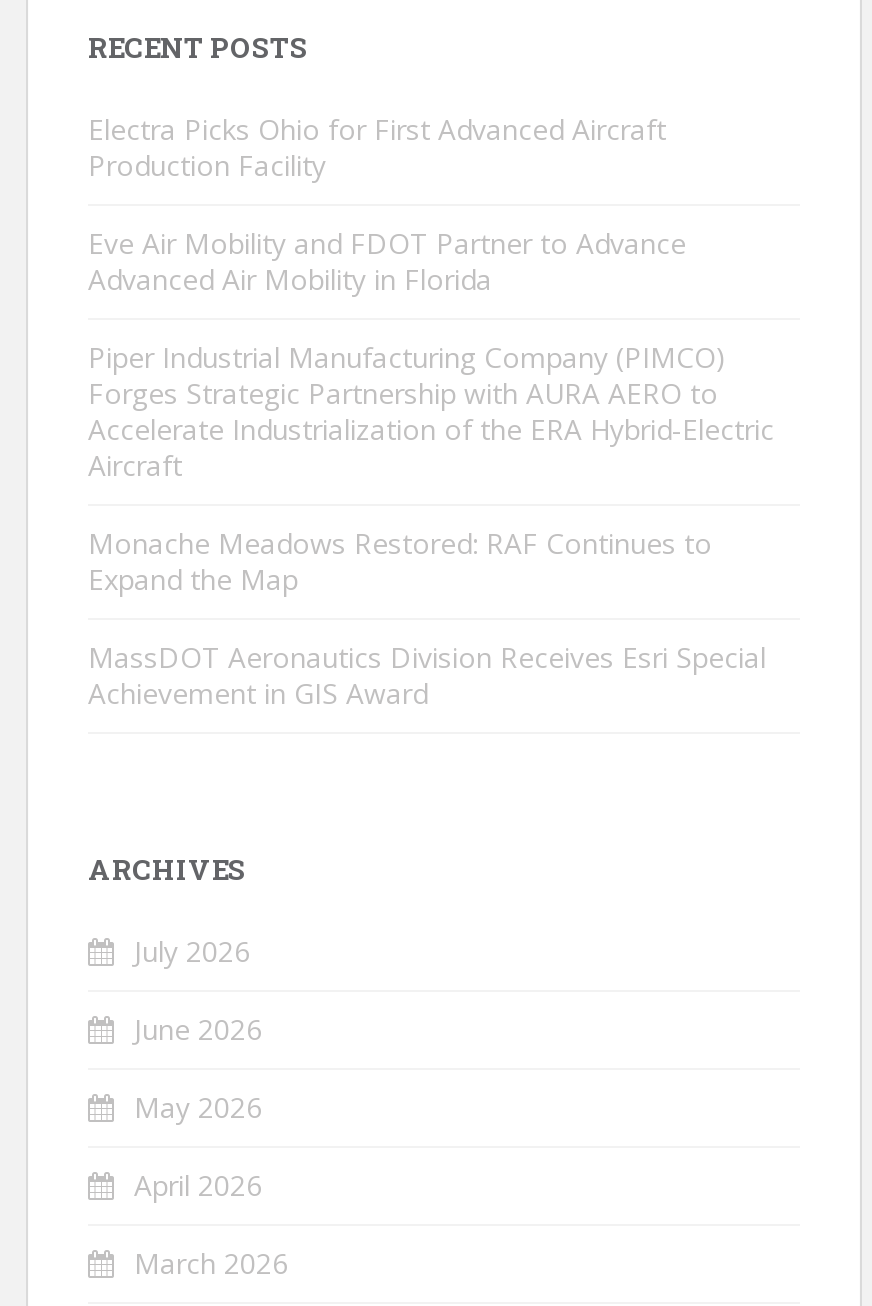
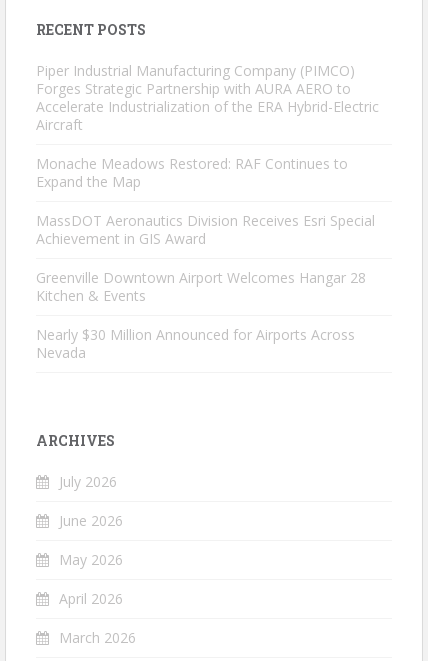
[88,110,686,298] Electra Picks Ohio for First Advanced Aircraft | Production Facility | Eve Air Mobility and FDOT Partner to Advance | Advanced Air Mobility in Florida -> none
moved [88,338,774,712] -> [36,61,379,248]: Piper Industrial Manufacturing Company (PIMCO) | Forges Strategic Partnership with AURA AERO to | Accelerate Industrialization of the ERA Hybrid-Electric | Aircraft | Monache Meadows Restored: RAF Continues to | Expand the Map | MassDOT Aeronautics Division Receives Esri Special | Achievement in GIS Award
none -> [36,268,366,362] Greenville Downtown Airport Welcomes Hangar 28 | Kitchen & Events | Nearly $30 Million Announced for Airports Across | Nevada

